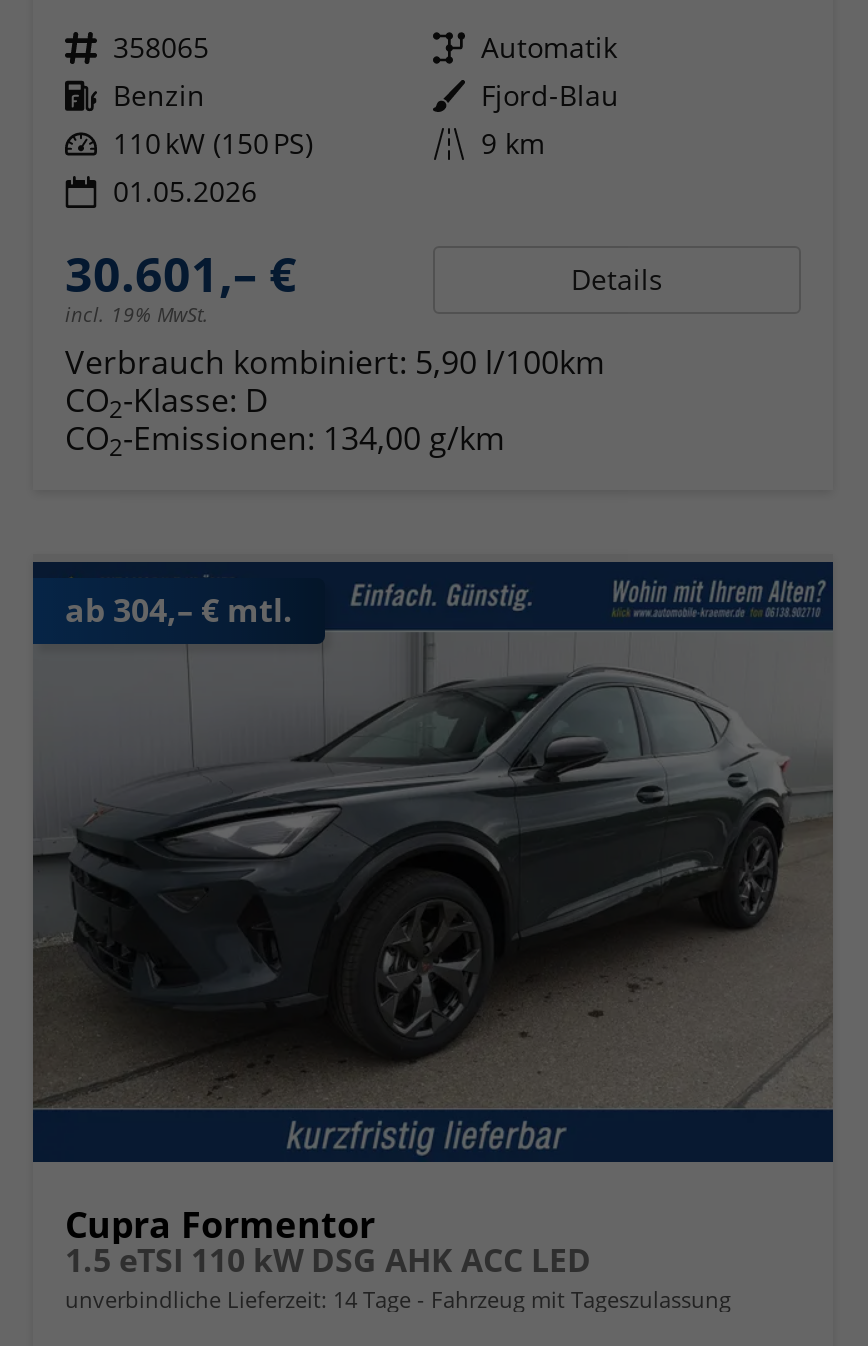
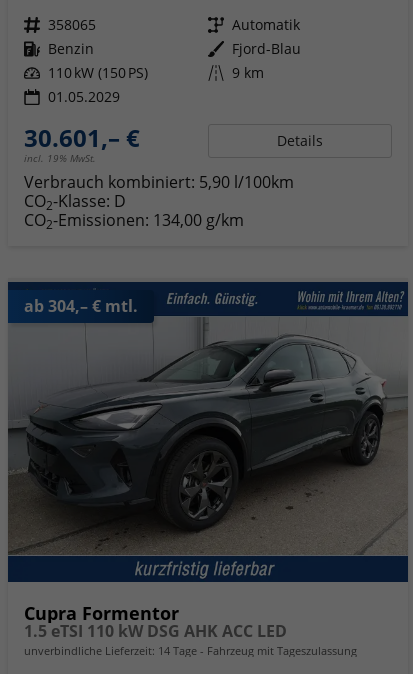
[113,172,257,210] 01.05.2026 -> [48,87,120,106] 01.05.2029

